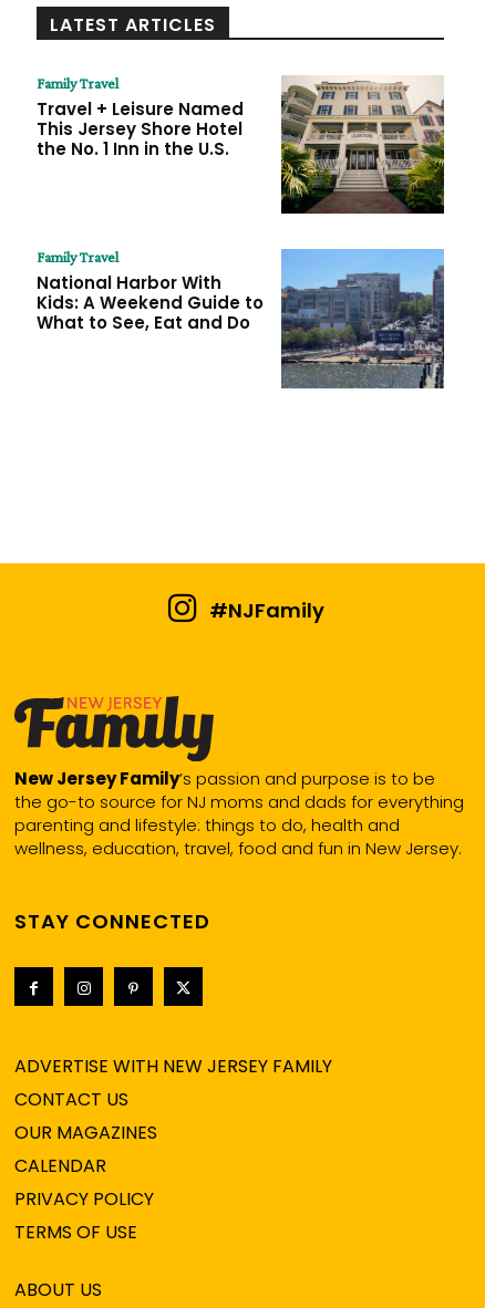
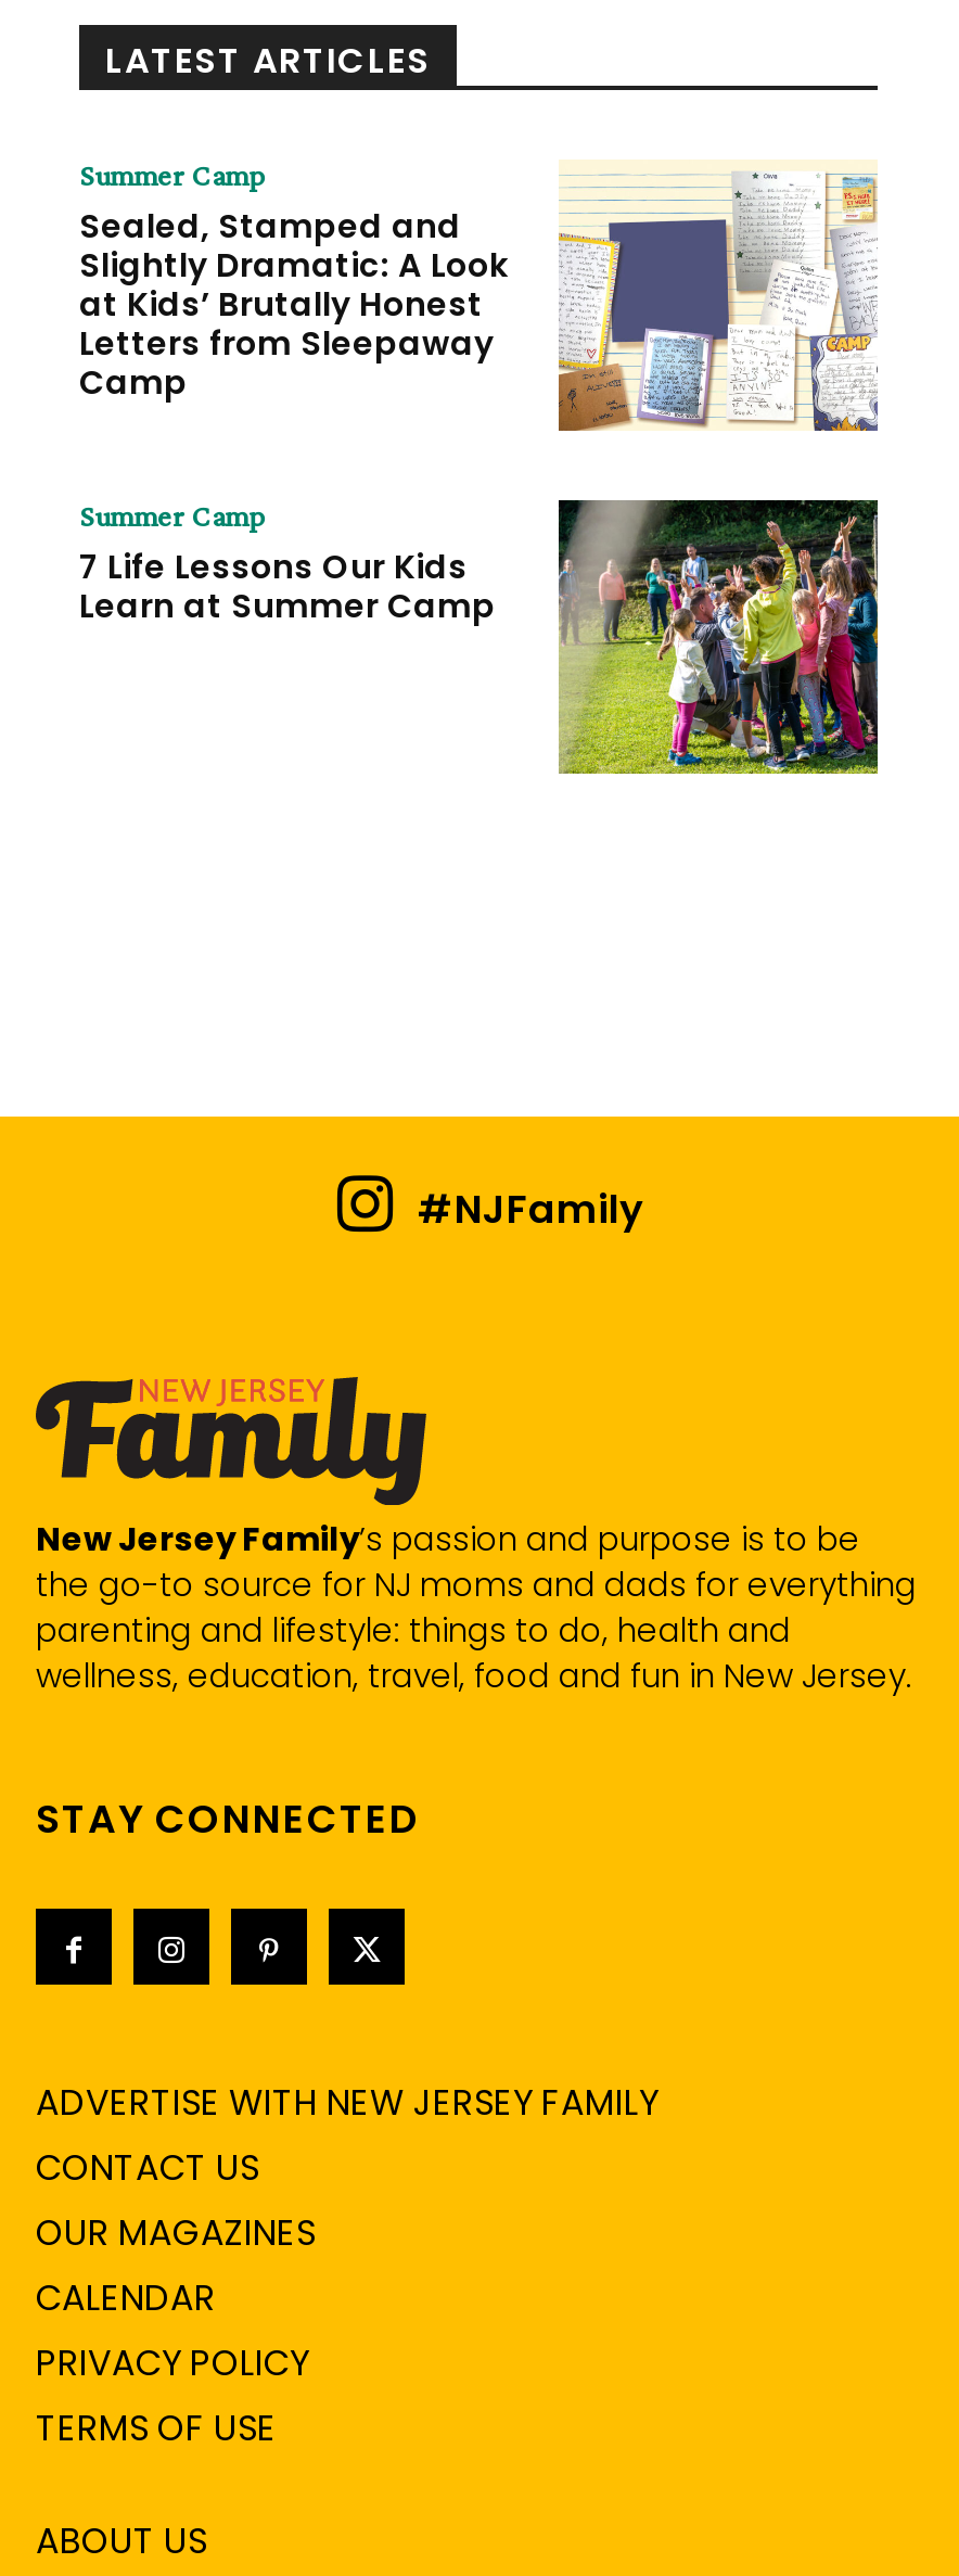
[37,75,445,215] [image] | Family Travel | Travel + Leisure Named | This Jersey Shore Hotel | the No. 1 Inn in the U.S. -> [79,158,880,433] [image] | Summer Camp | Sealed, Stamped and | Slightly Dramatic: A Look | at Kids’ Brutally Honest | Letters from Sleepaway | Camp
[37,248,445,390] [image] | Family Travel | National Harbor With | Kids: A Weekend Guide to | What to See, Eat and Do -> [79,498,880,776] [image] | Summer Camp | 7 Life Lessons Our Kids | Learn at Summer Camp

